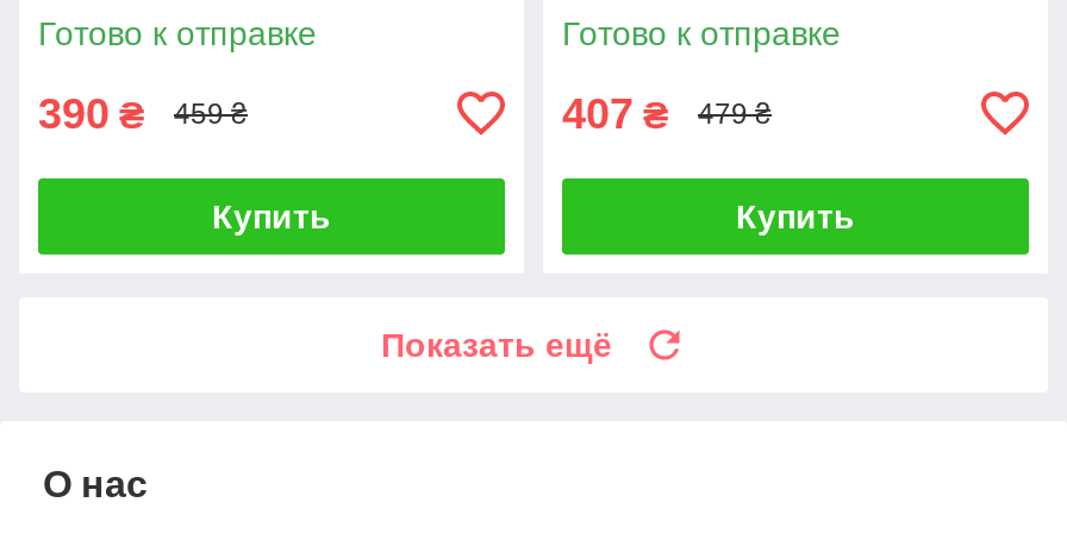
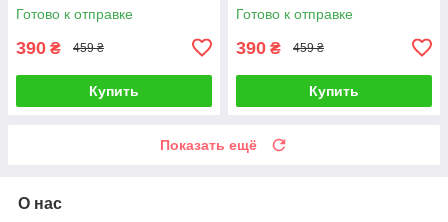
[562,90,669,137] 407 ₴ -> [236,38,281,58] 390 ₴
[698,98,772,132] 479 ₴ -> [293,41,324,55] 459 ₴

